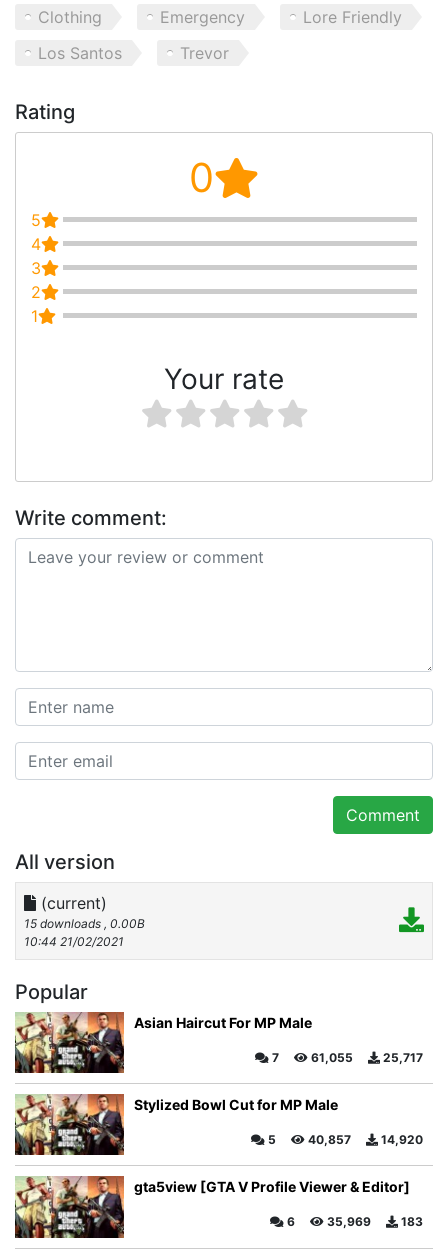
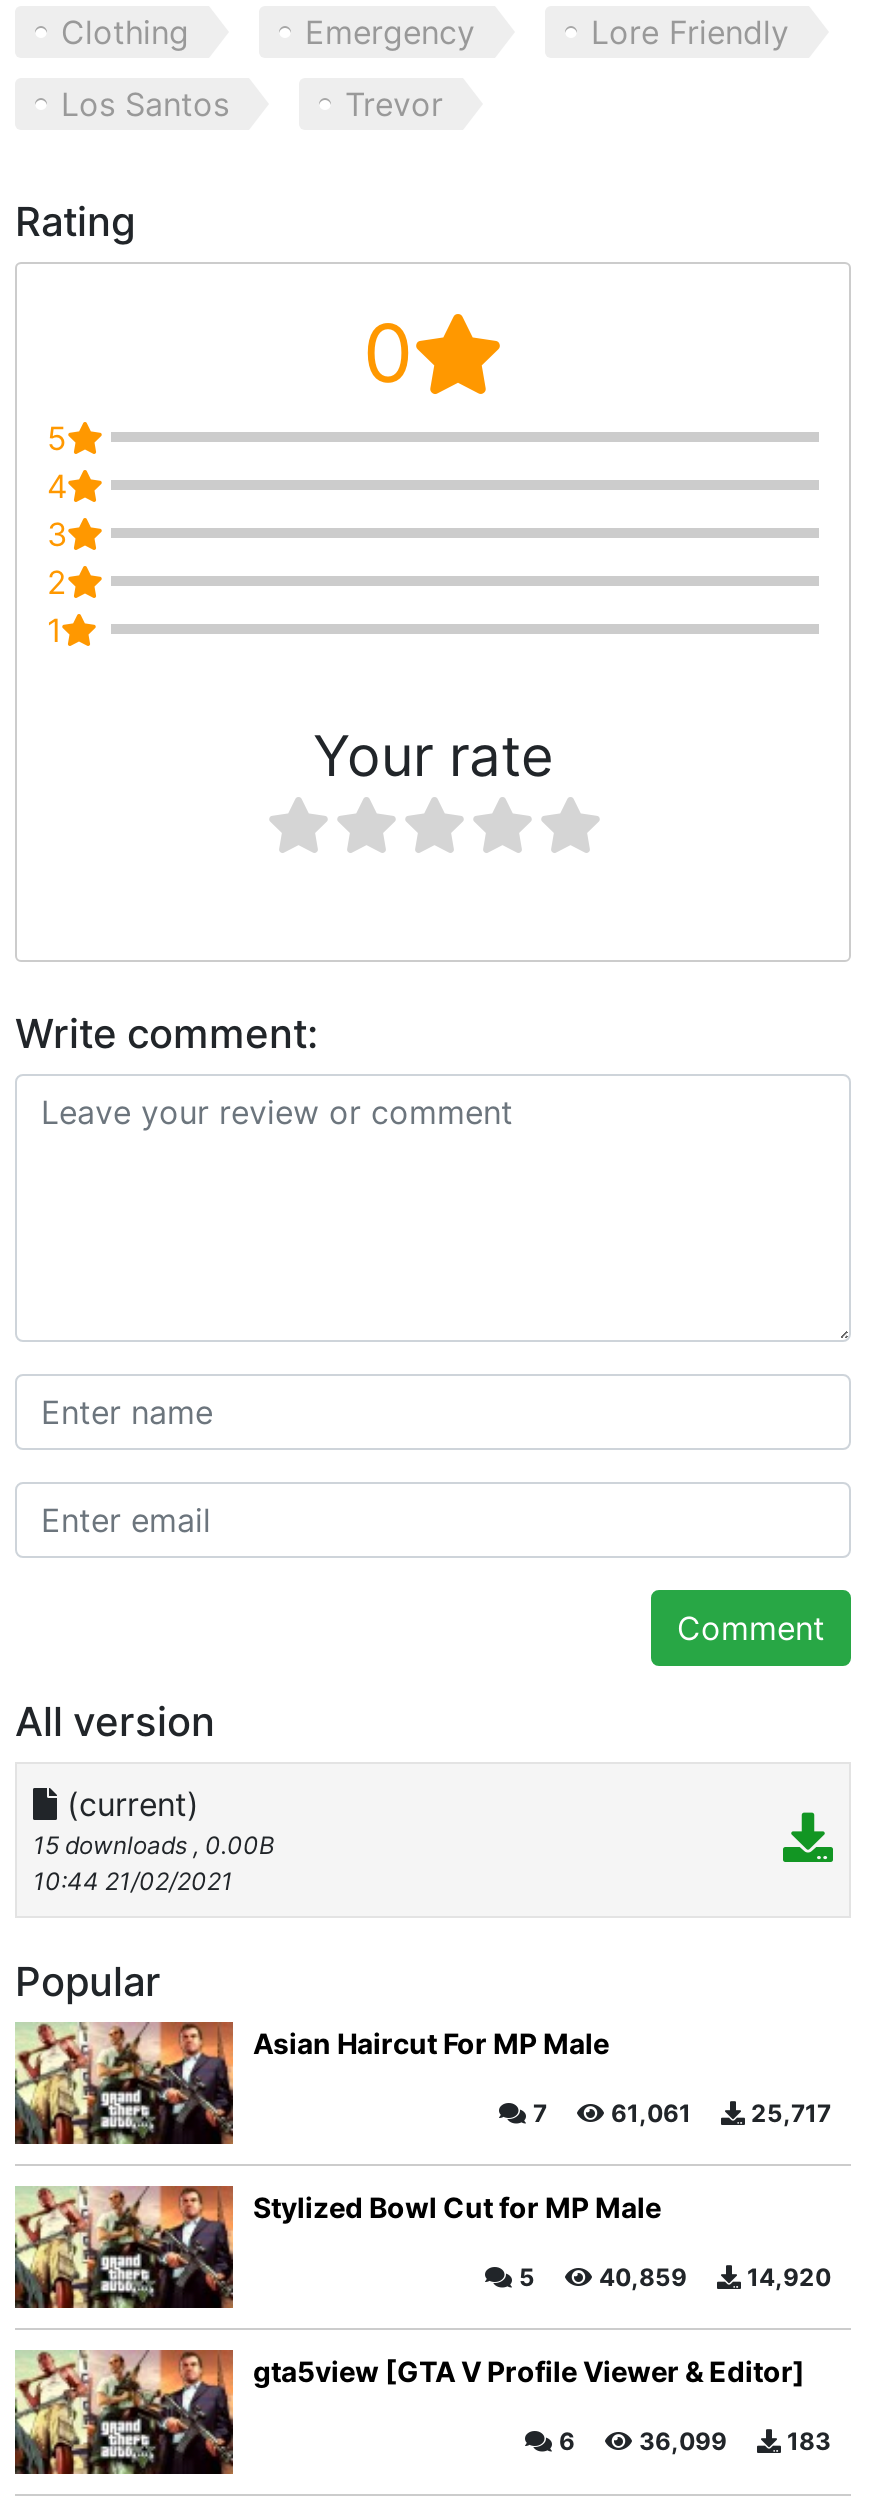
[269,1050,423,1065] 7 61,055 25,717 -> [527,2098,831,2128] 7 61,061 25,717
[265,1132,423,1147] 5 40,857 14,920 -> [513,2262,831,2292] 5 40,859 14,920
[284,1214,423,1229] 6 35,969 183 -> [553,2427,831,2457] 6 36,099 183

